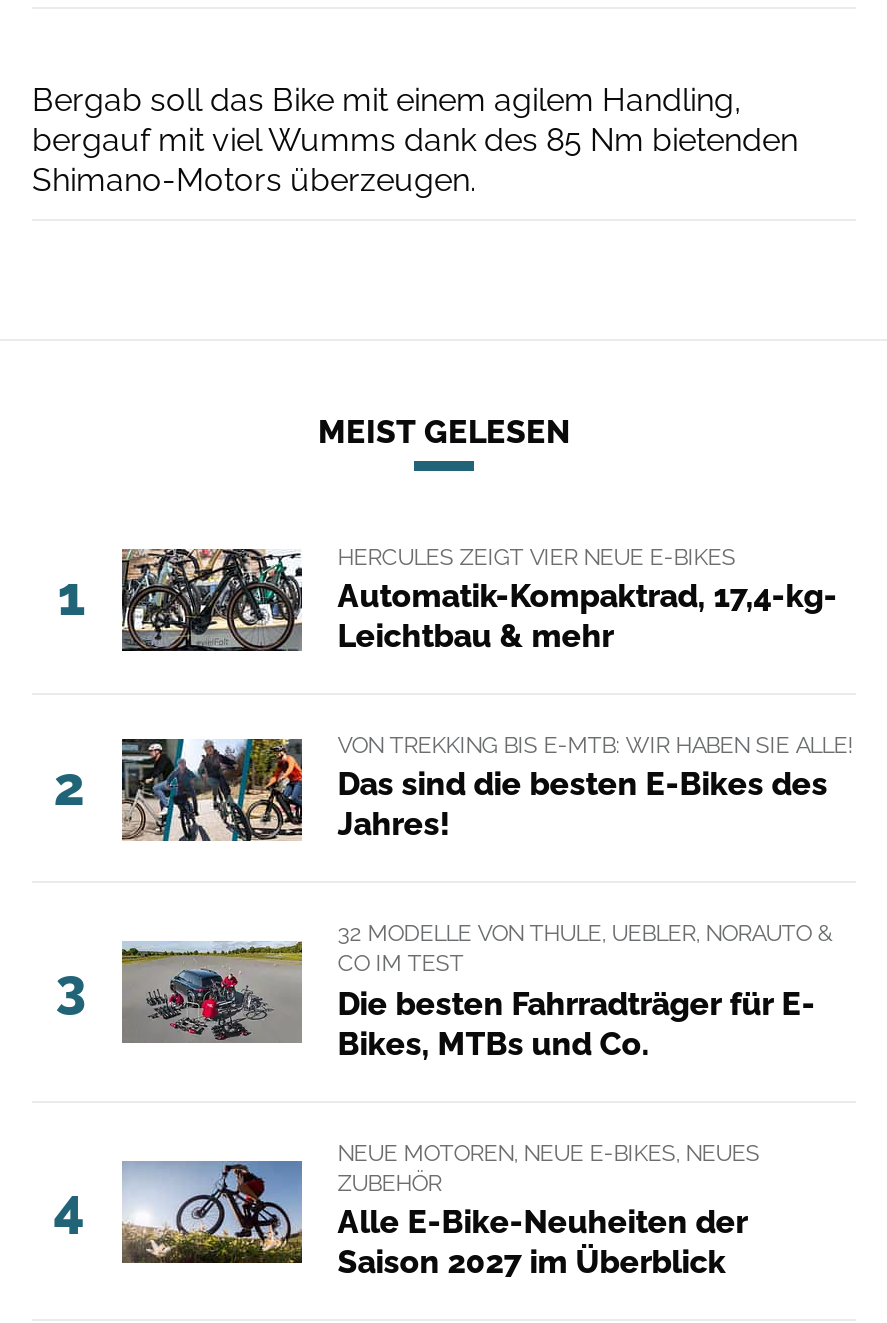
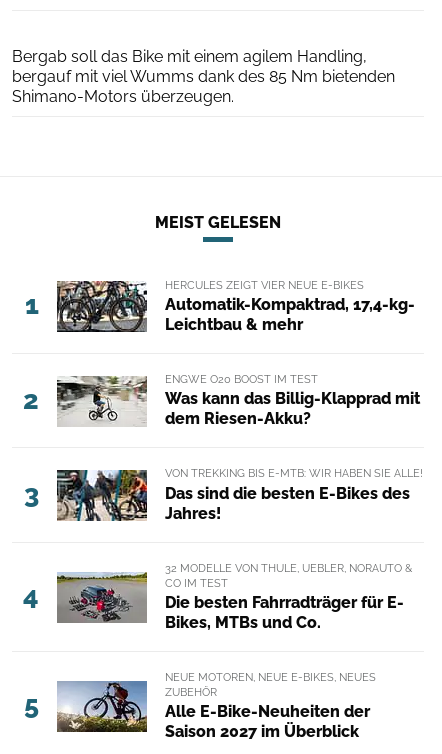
none -> [24,372,420,509] [image] | ENGWE O20 BOOST IM TEST | Was kann das Billig-Klapprad mit | dem Riesen-Akku? | 3
[56,958,86,1020] 3 -> [23,580,39,611] 4
[54,1176,86,1238] 4 -> [24,689,39,720] 5

